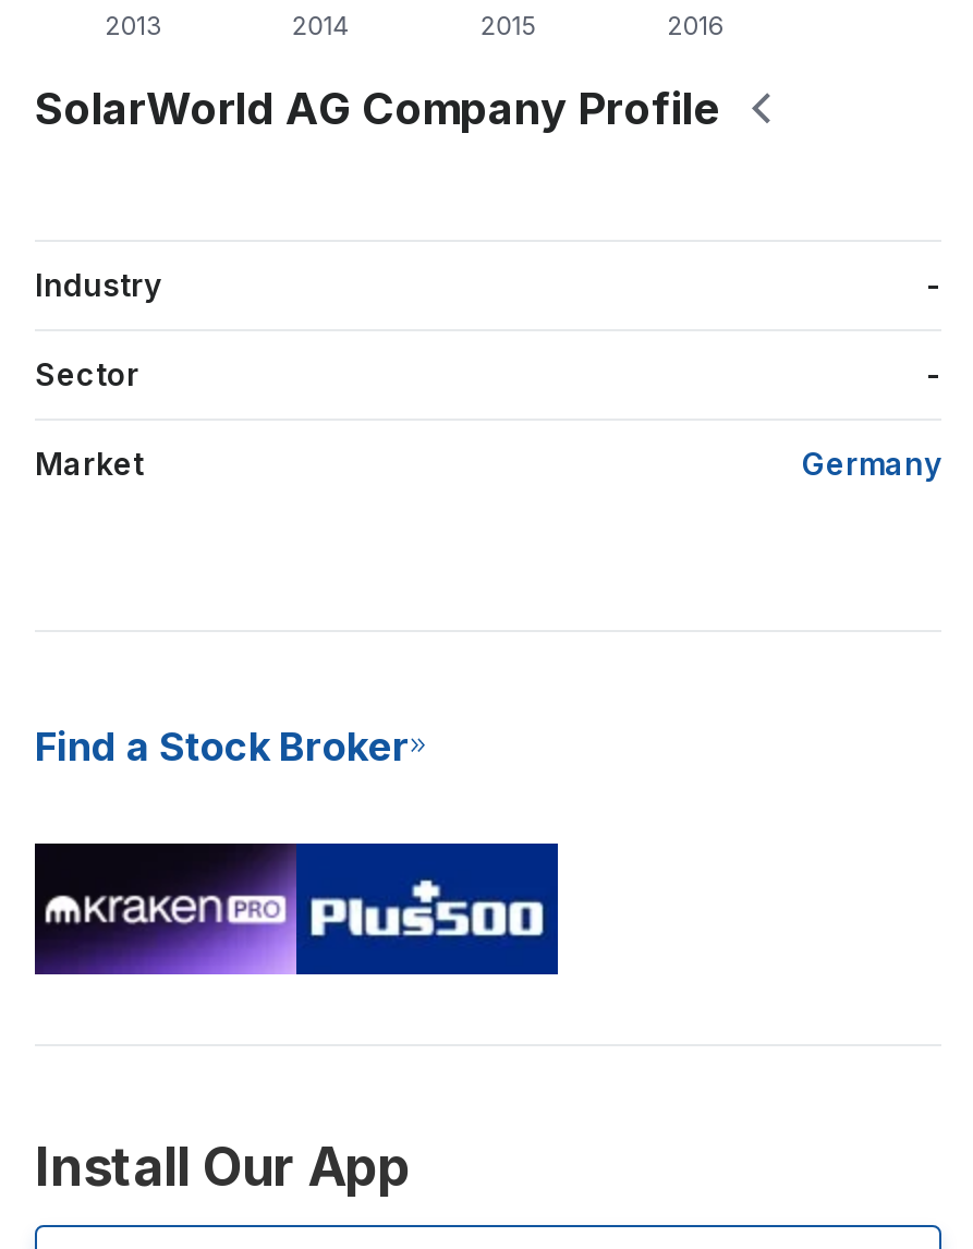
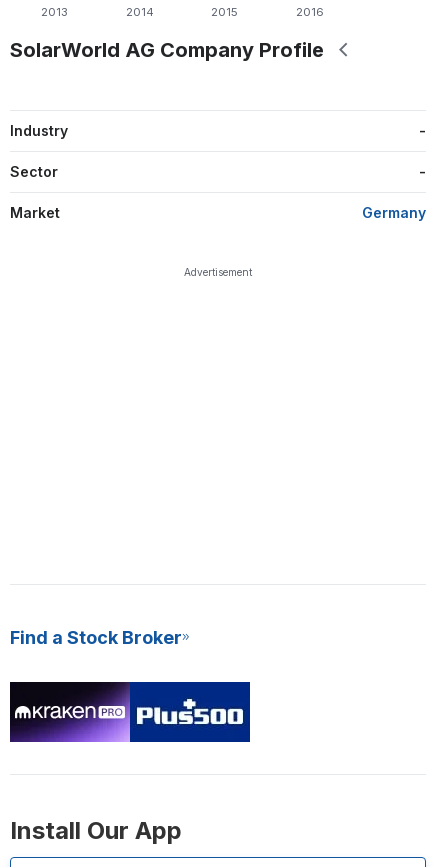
none -> [184,266,252,278] Advertisement

